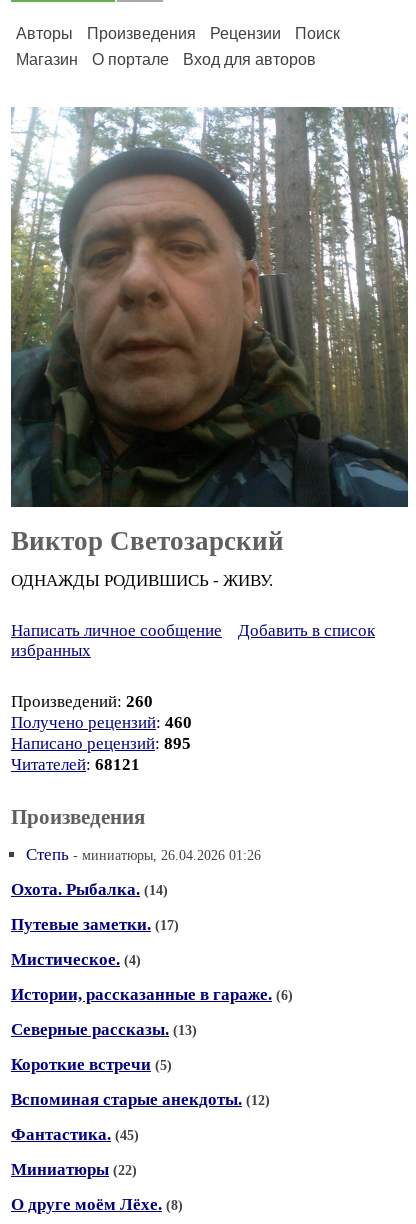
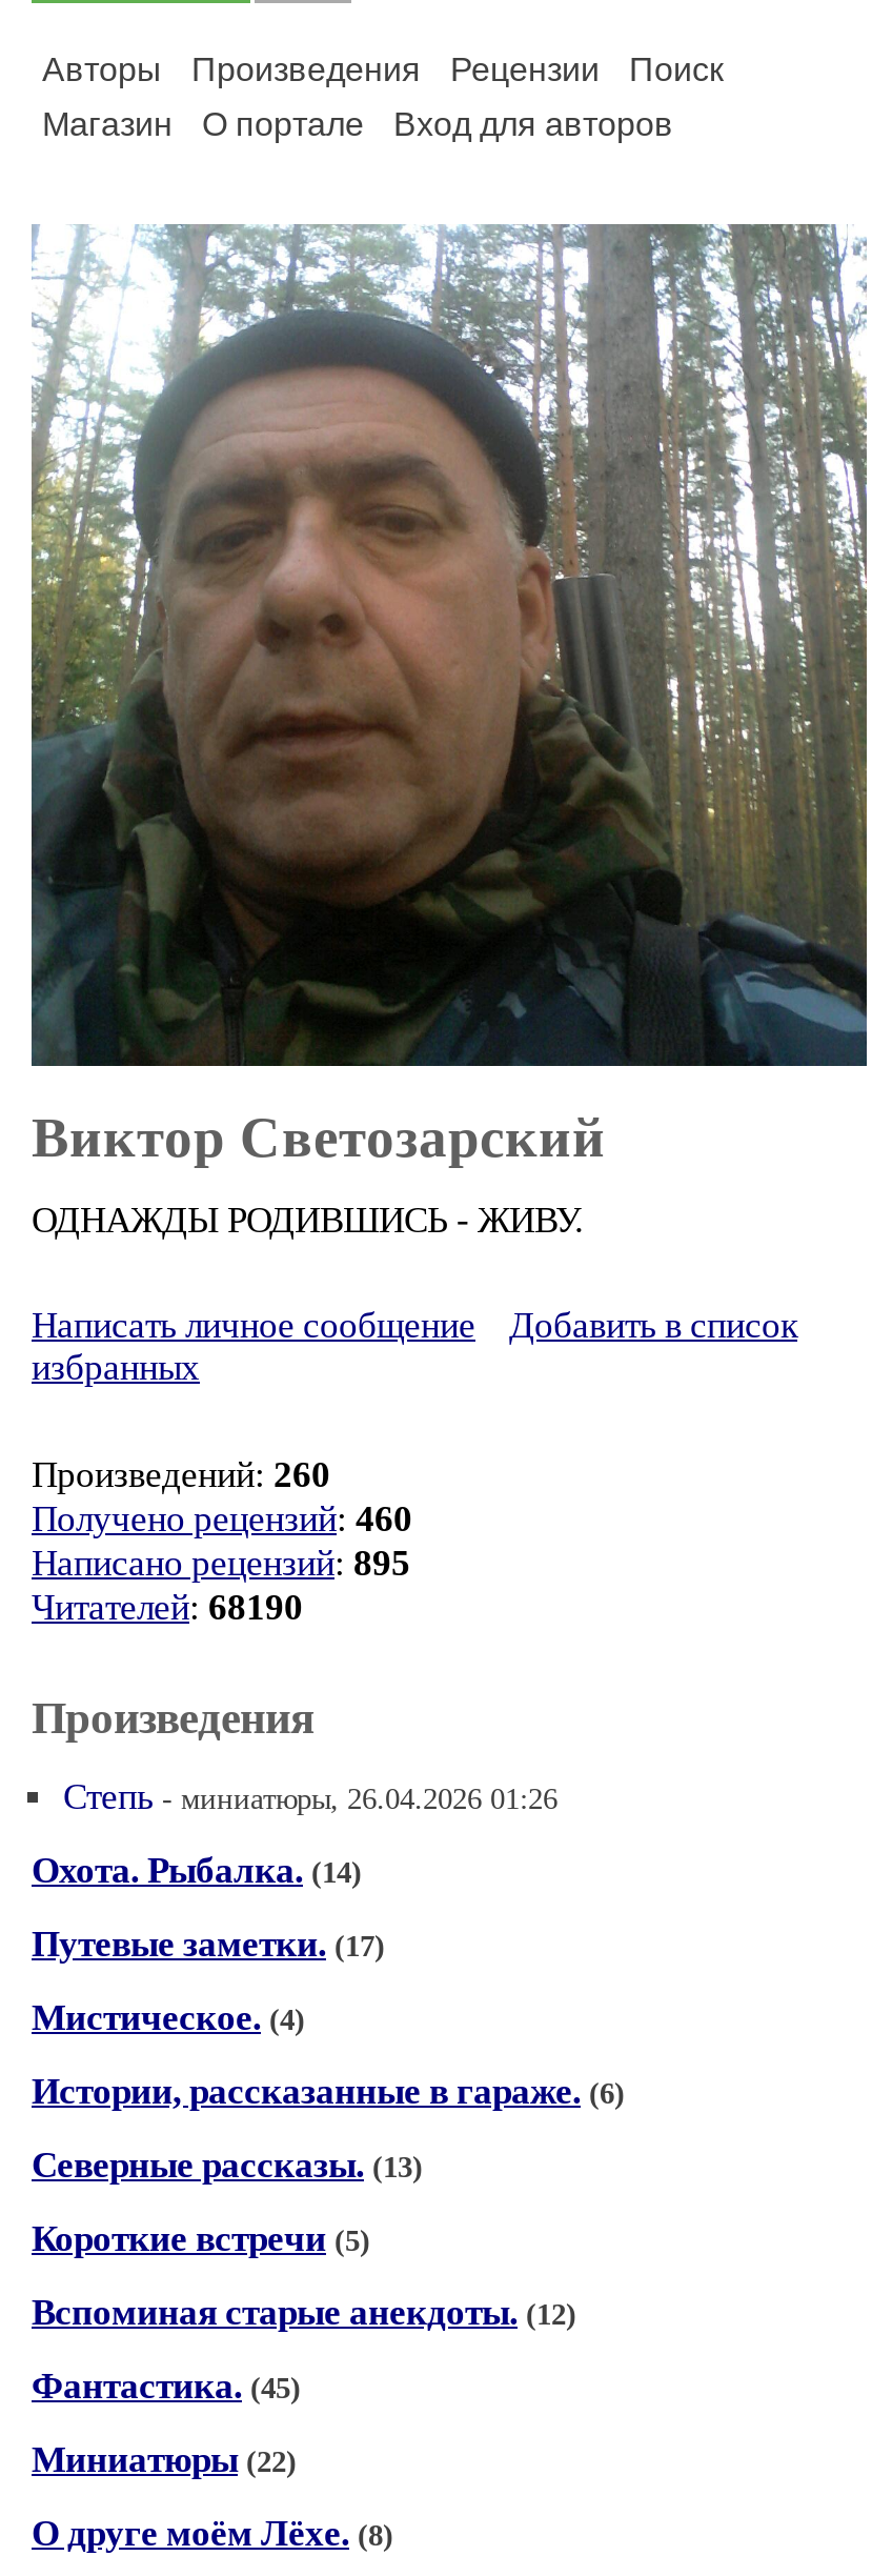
[11,755,140,774] Читателей: 68121 -> [32,1588,303,1628] Читателей: 68190

